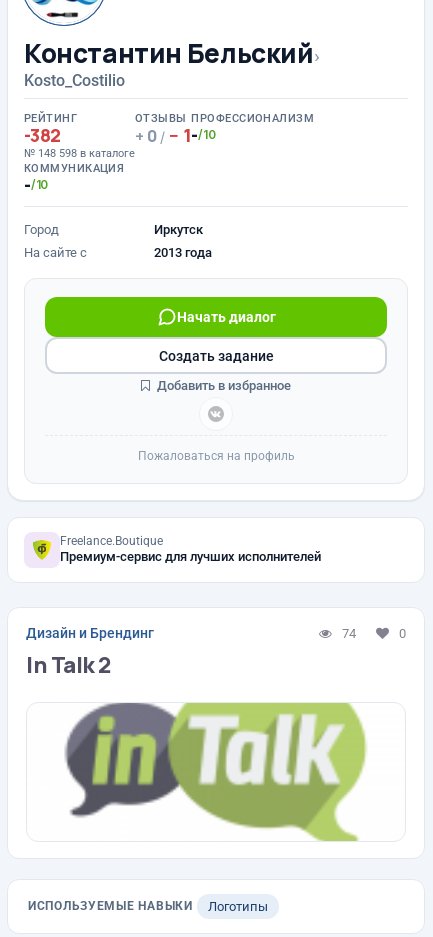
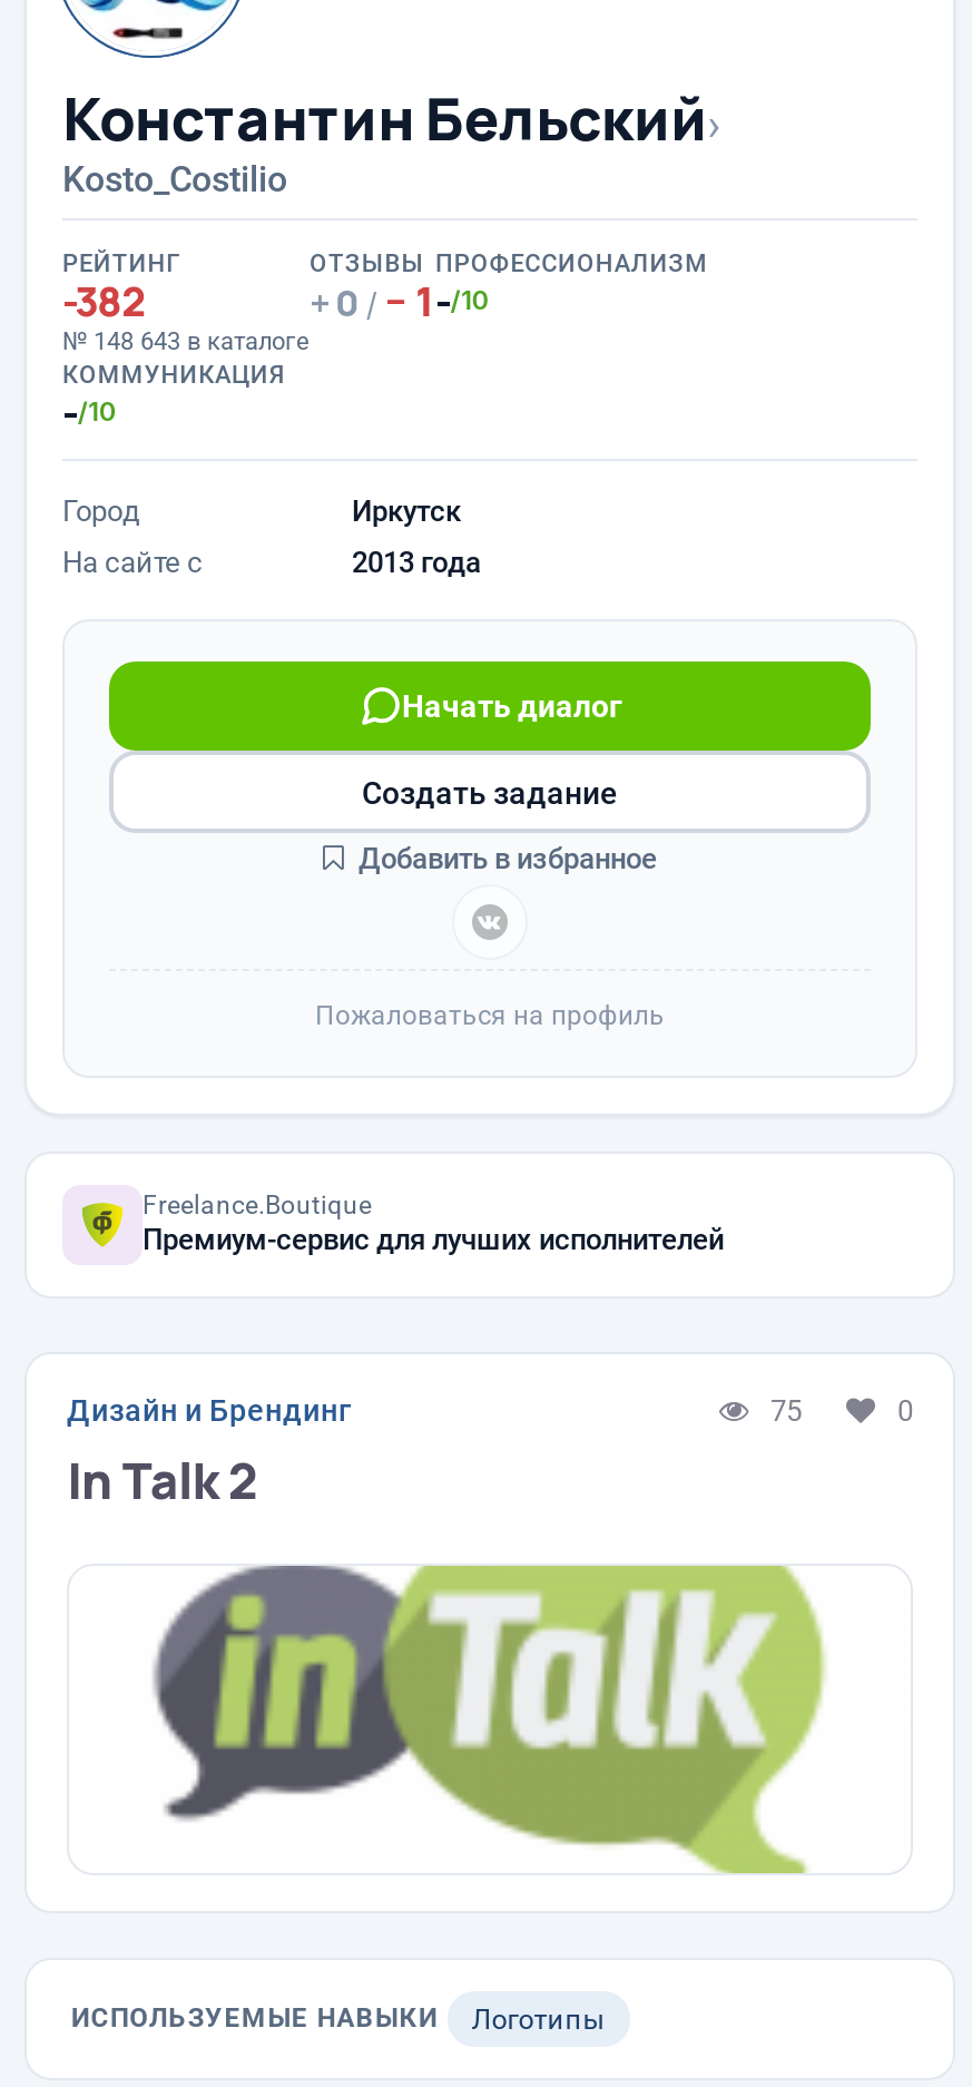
[24,147,135,160] № 148 598 в каталоге -> [62,327,310,356] № 148 643 в каталоге
[342,625,356,640] 74 -> [770,1393,802,1427] 75

